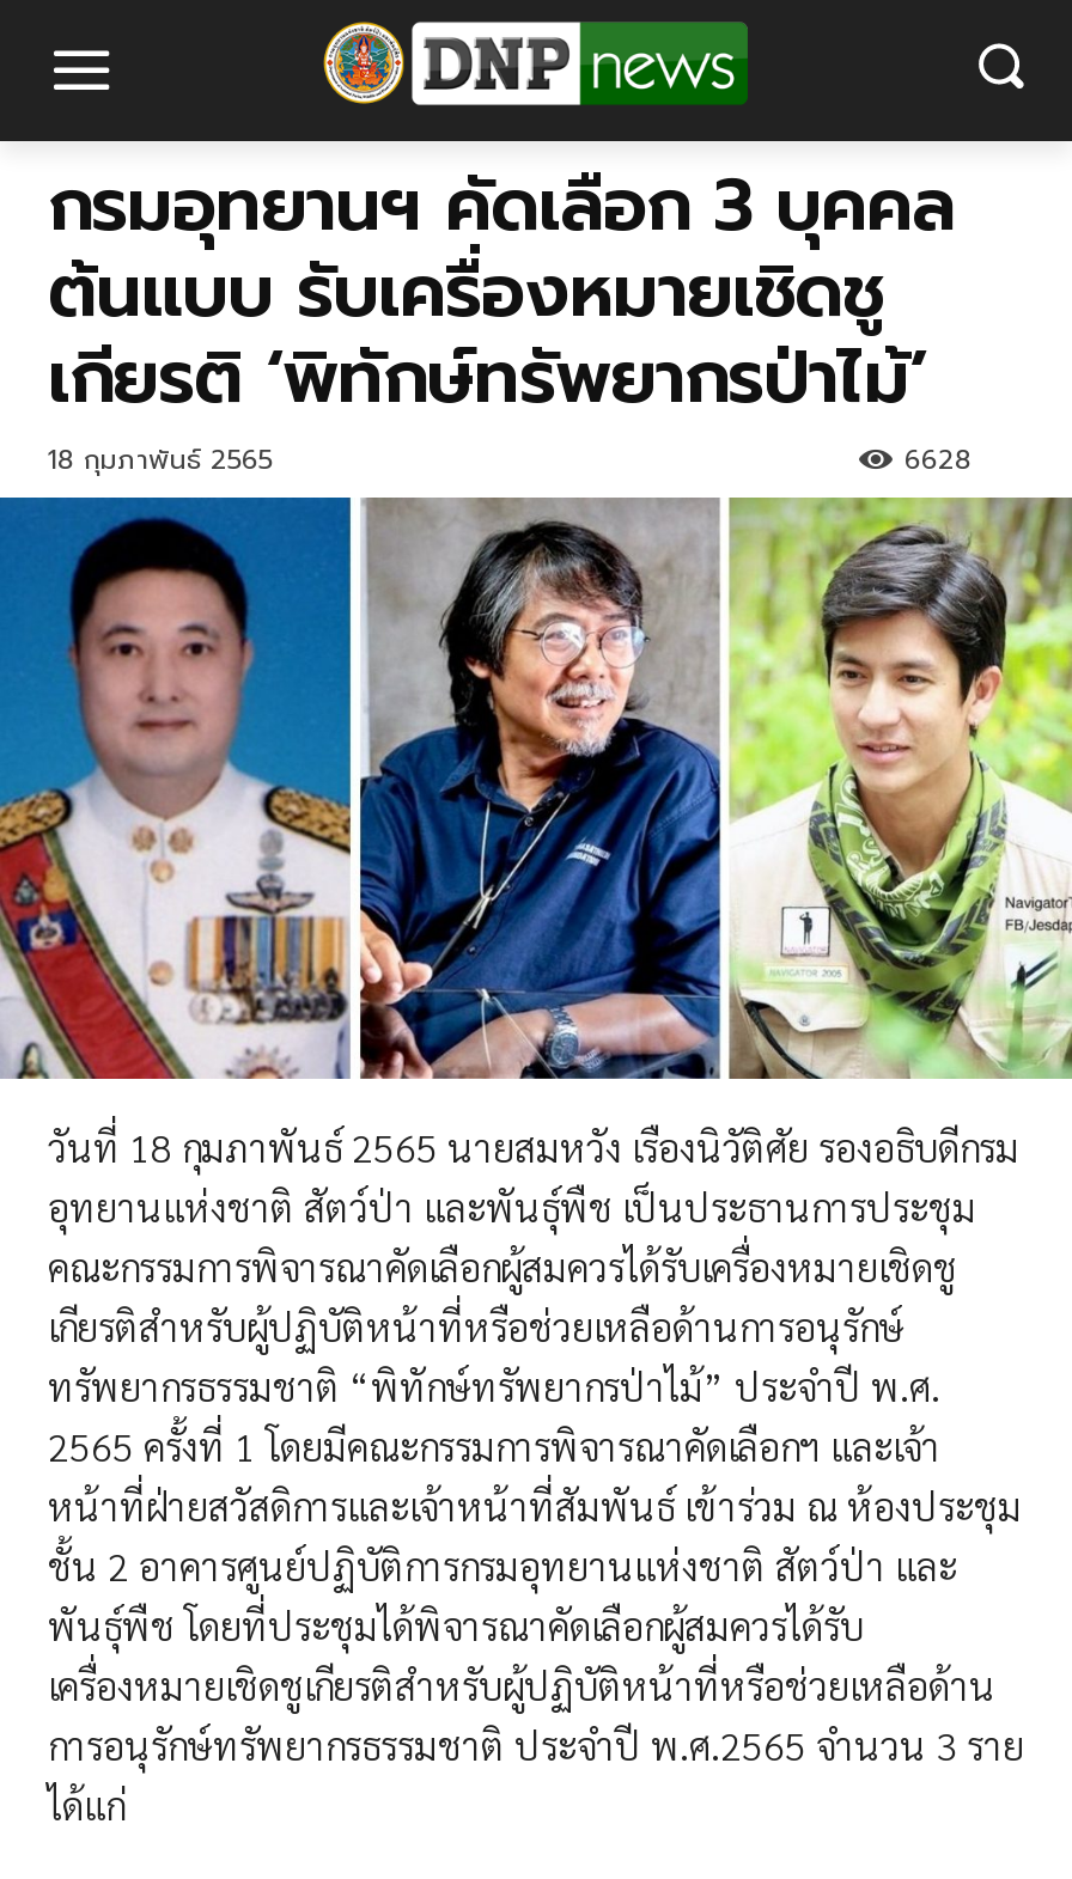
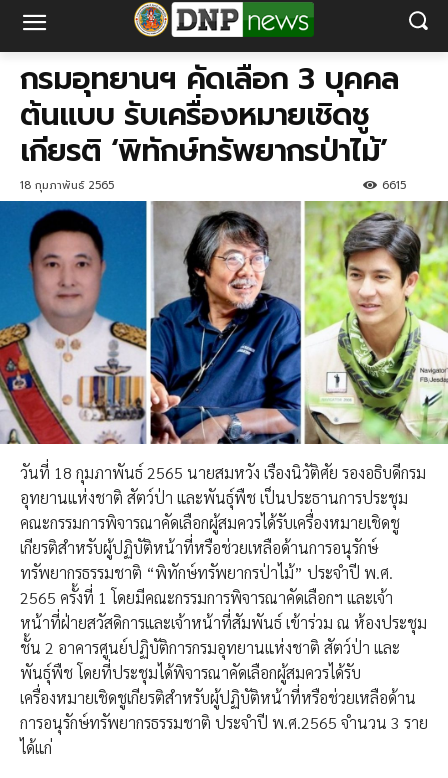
[904,440,971,481] 6628 -> [382,177,406,194] 6615

